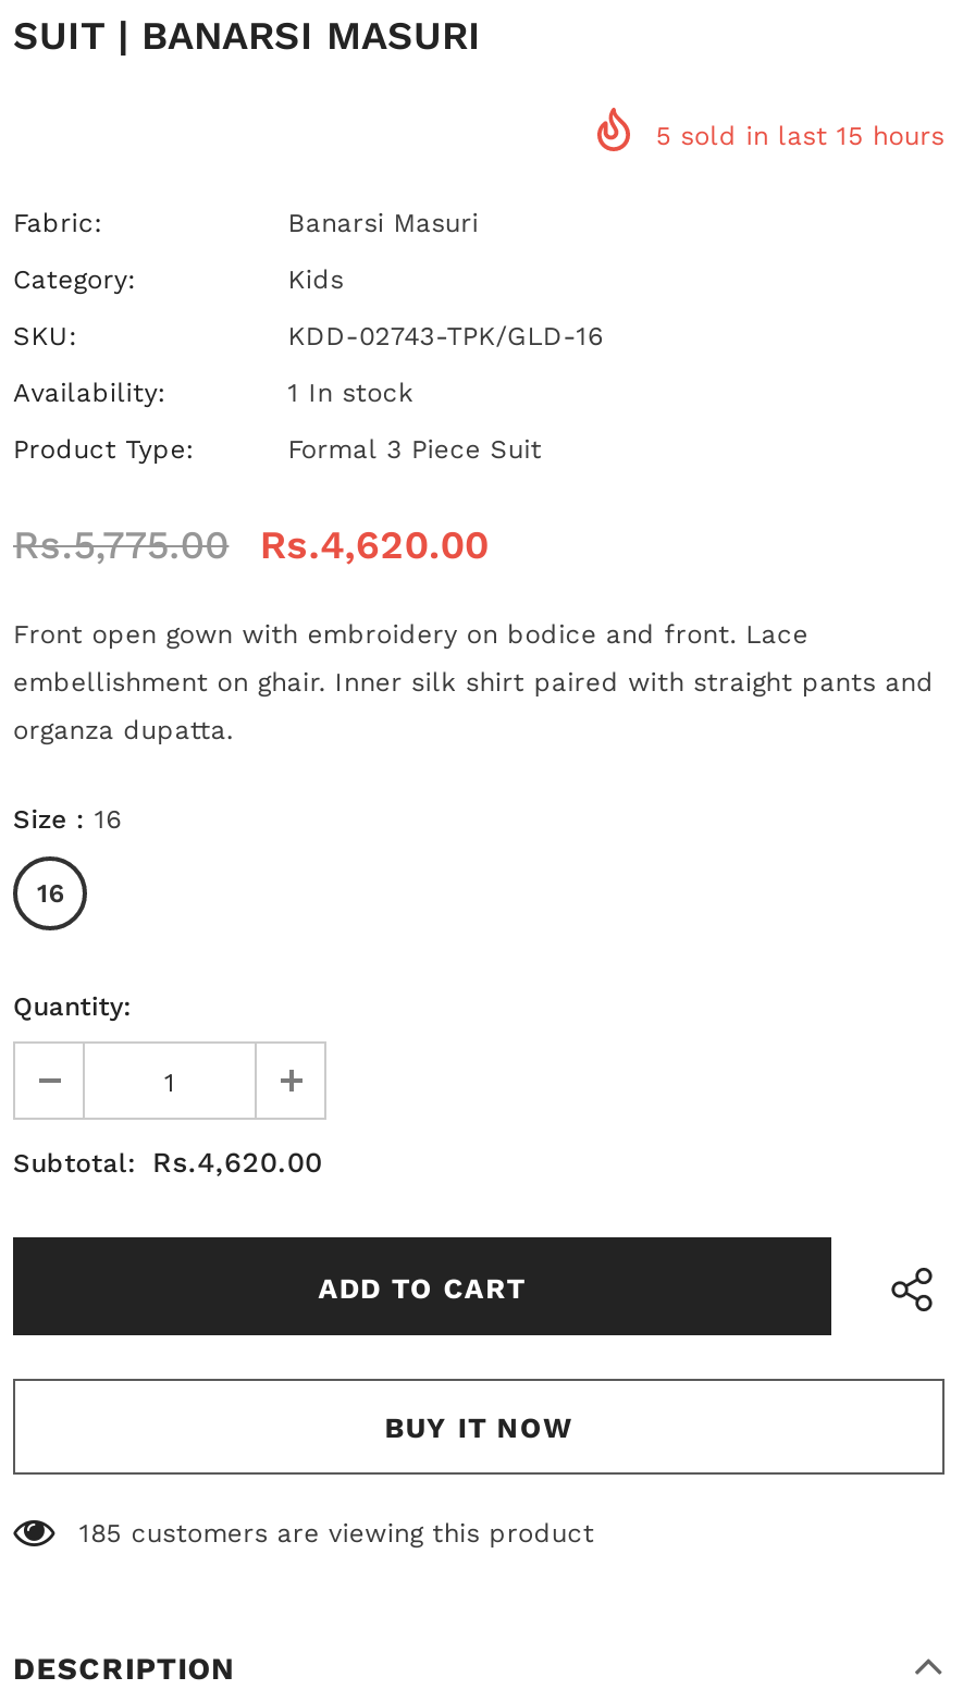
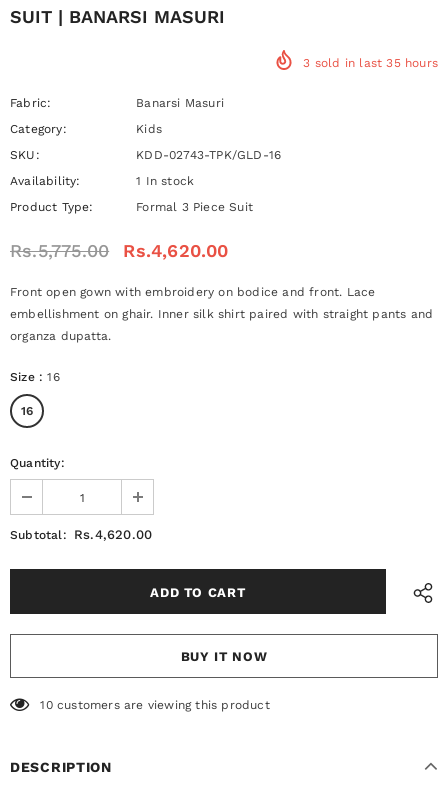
[656,121,945,151] 5 sold in last 15 hours -> [303,56,438,70] 3 sold in last 35 hours
[79,1519,594,1549] 185 customers are viewing this product -> [40,698,270,712] 10 customers are viewing this product

